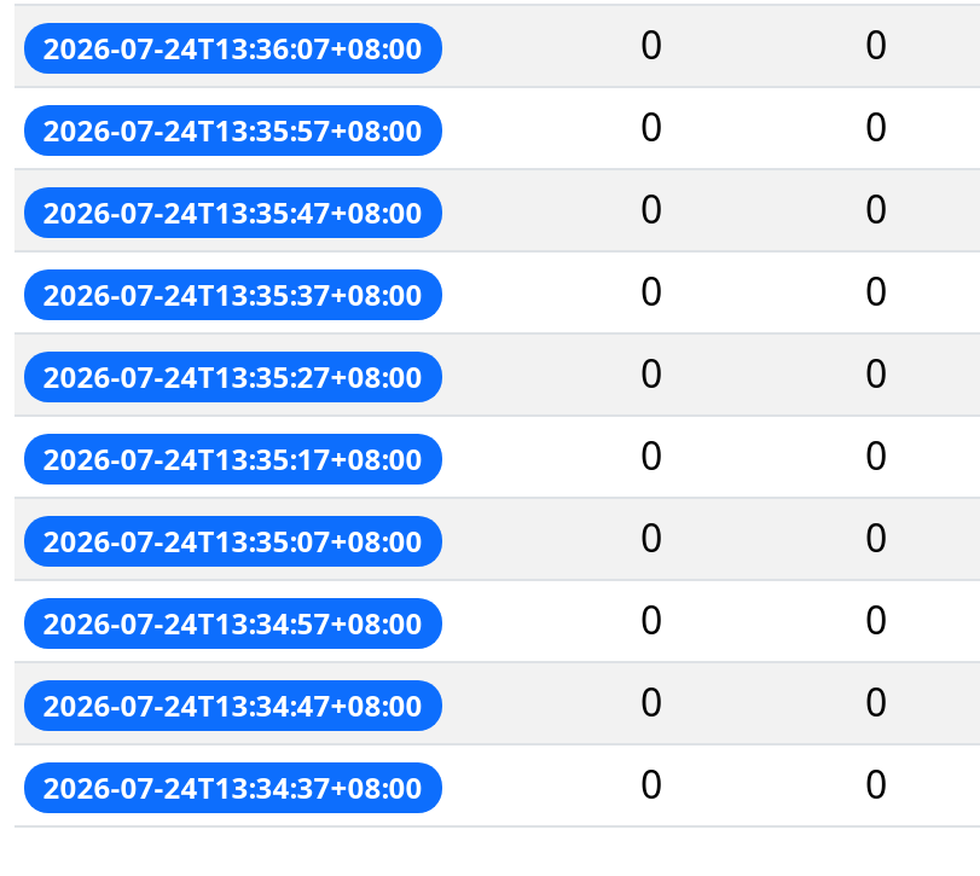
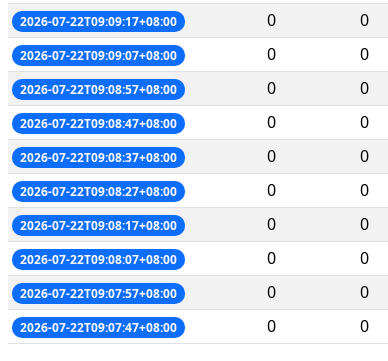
[43,27,422,68] 2026-07-24T13:36:07+08:00 -> [20,13,177,30] 2026-07-22T09:09:17+08:00
[43,109,422,150] 2026-07-24T13:35:57+08:00 -> [20,47,177,64] 2026-07-22T09:09:07+08:00
[43,191,422,232] 2026-07-24T13:35:47+08:00 -> [20,81,177,98] 2026-07-22T09:08:57+08:00
[43,273,422,314] 2026-07-24T13:35:37+08:00 -> [20,115,177,132] 2026-07-22T09:08:47+08:00
[43,355,422,397] 2026-07-24T13:35:27+08:00 -> [20,149,177,166] 2026-07-22T09:08:37+08:00
[43,438,422,479] 2026-07-24T13:35:17+08:00 -> [20,183,177,200] 2026-07-22T09:08:27+08:00
[43,520,422,561] 2026-07-24T13:35:07+08:00 -> [20,217,177,234] 2026-07-22T09:08:17+08:00
[43,602,422,643] 2026-07-24T13:34:57+08:00 -> [20,251,177,268] 2026-07-22T09:08:07+08:00
[43,684,422,725] 2026-07-24T13:34:47+08:00 -> [20,285,177,302] 2026-07-22T09:07:57+08:00
[43,766,422,807] 2026-07-24T13:34:37+08:00 -> [20,319,177,336] 2026-07-22T09:07:47+08:00

